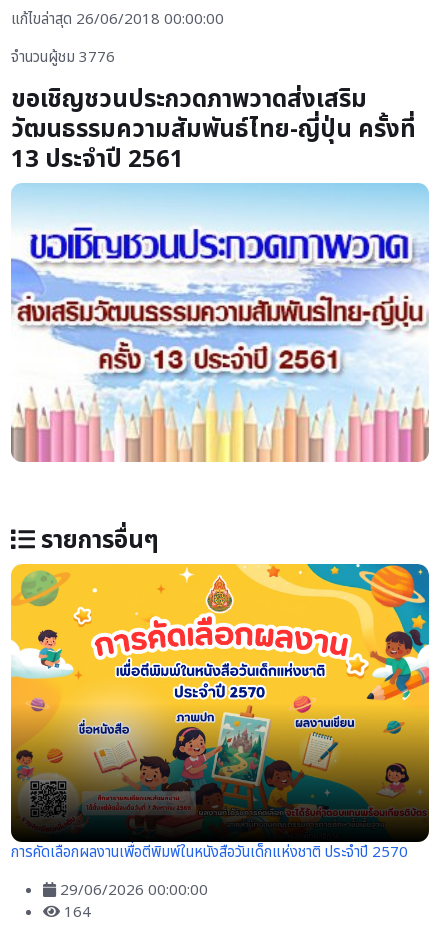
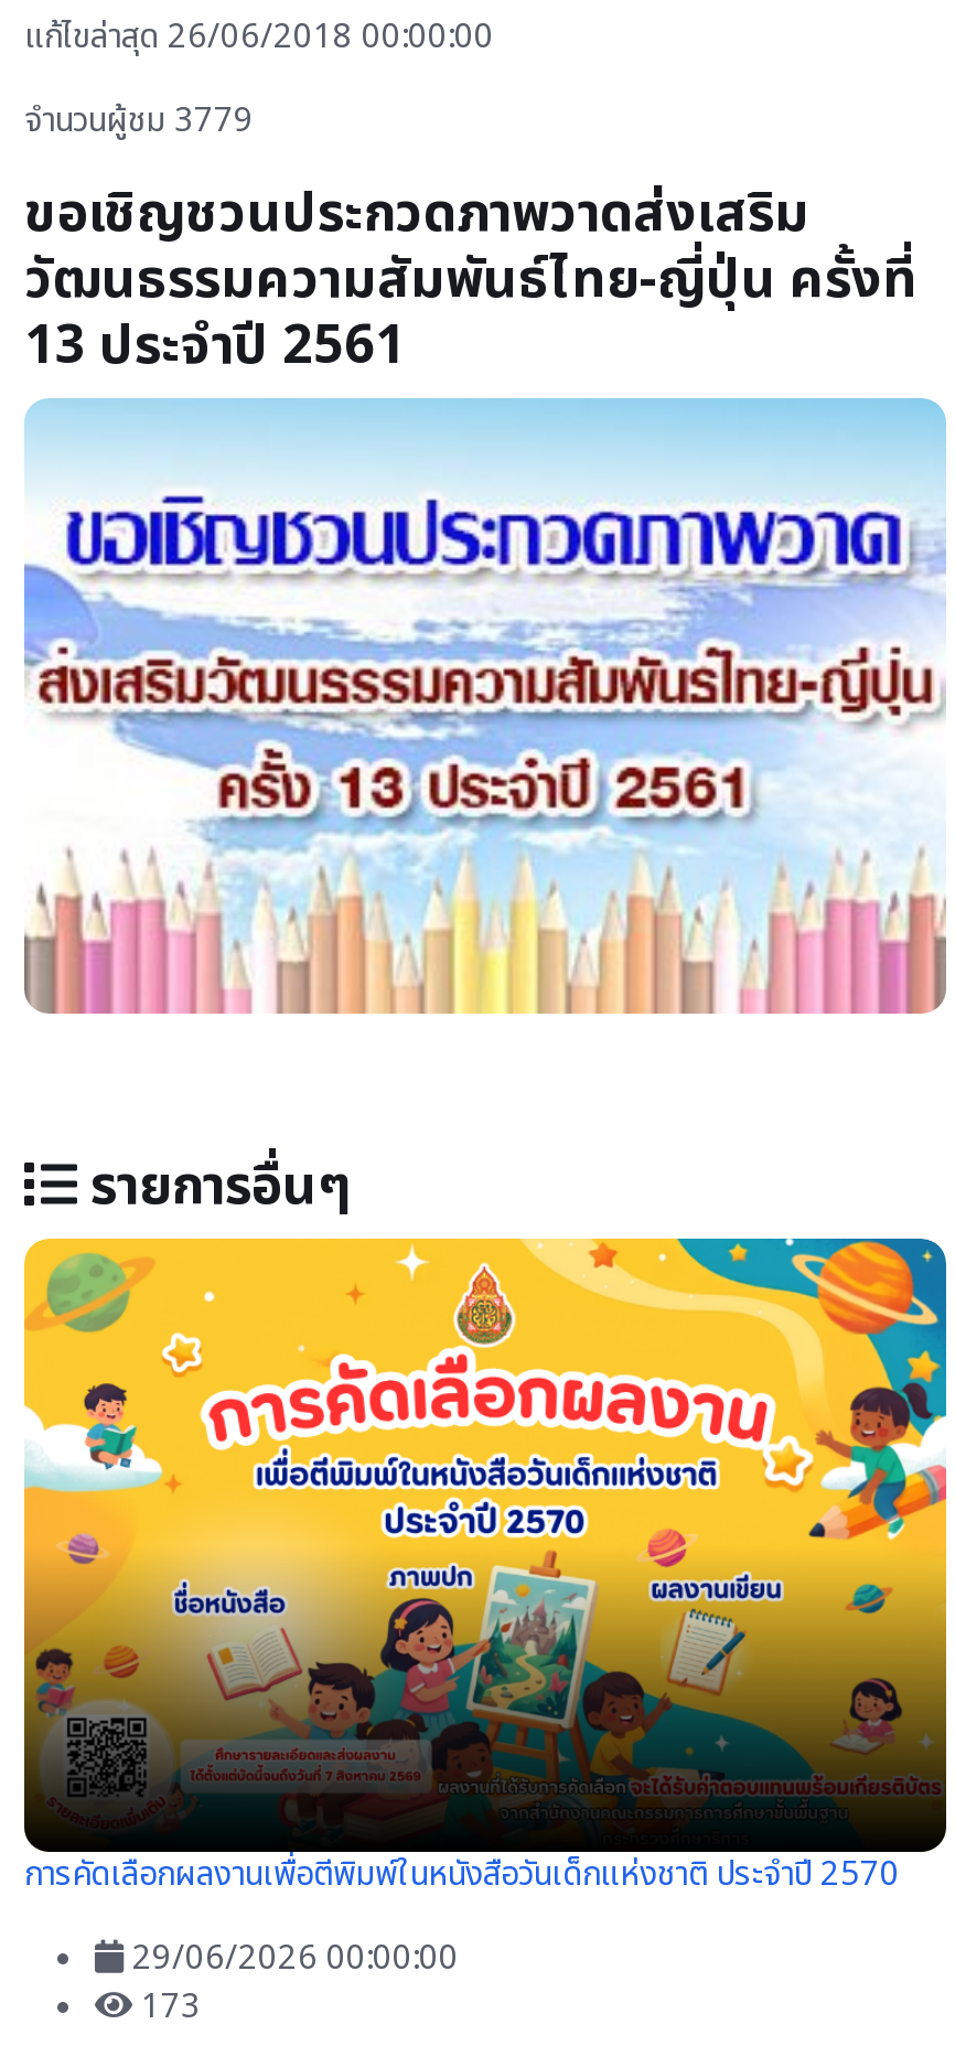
[11,46,115,69] จำนวนผู้ชม 3776 -> [24,96,254,147] จำนวนผู้ชม 3779
[64,901,91,924] 164 -> [141,1983,201,2033] 173

